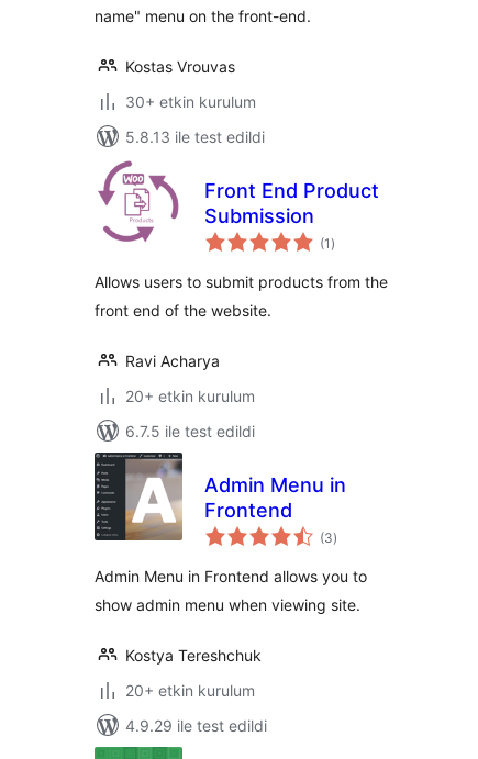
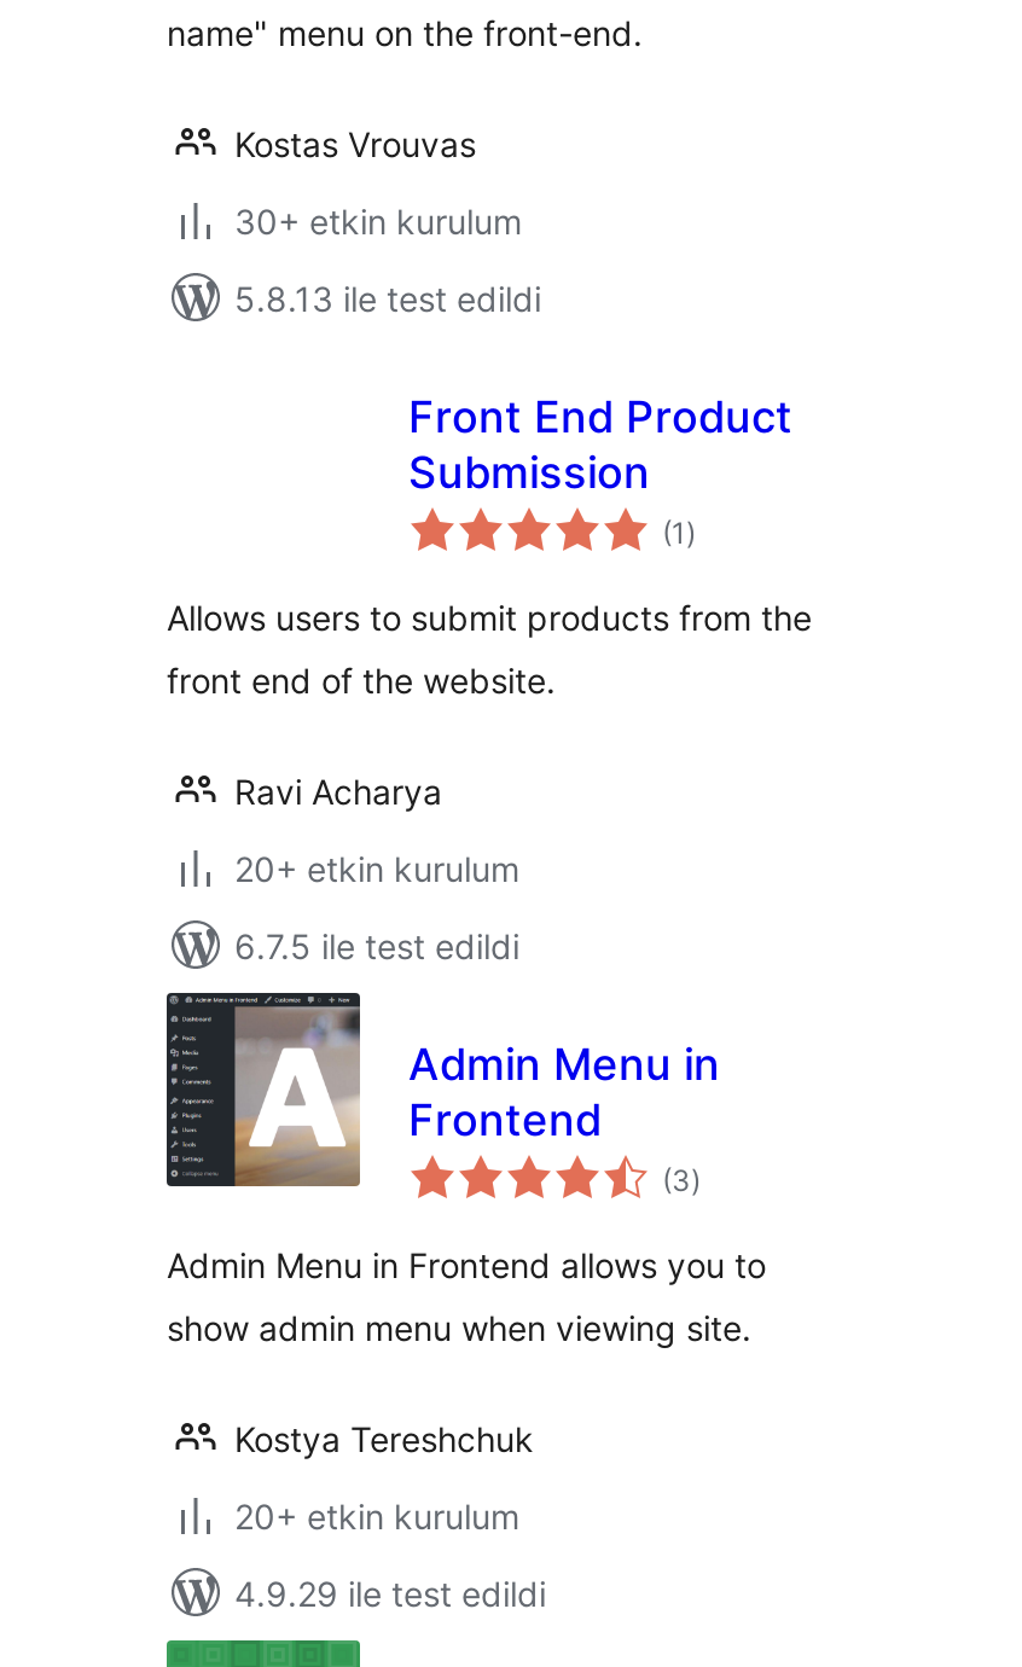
[98,160,179,243] [image] -> none

